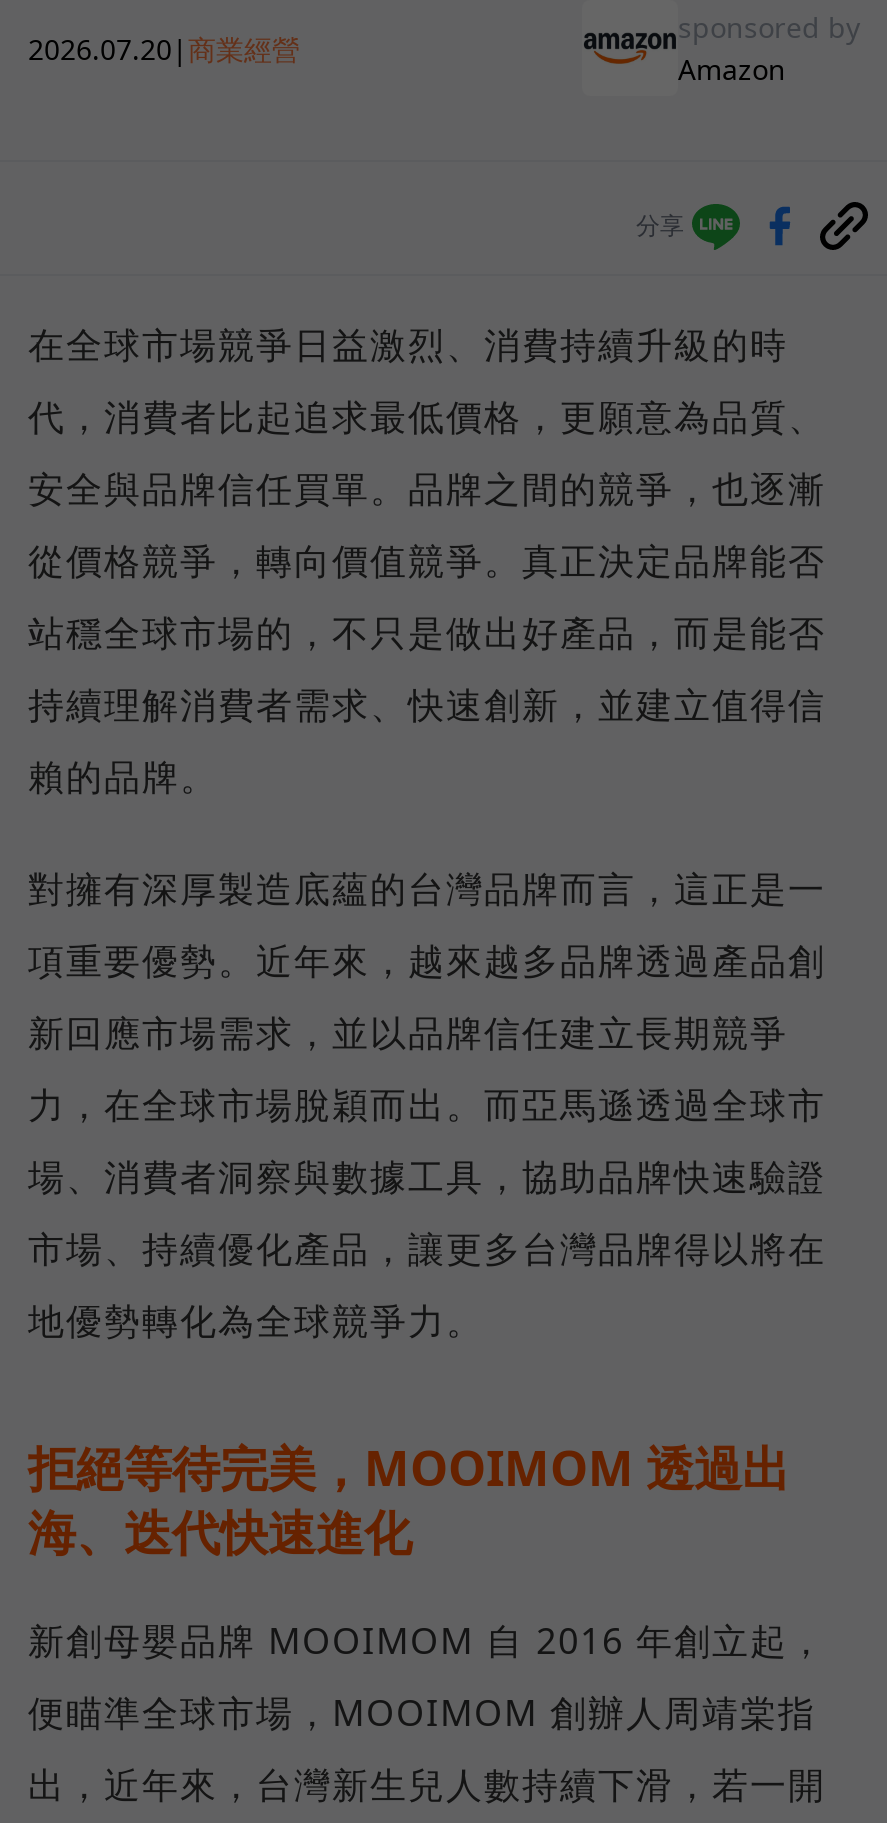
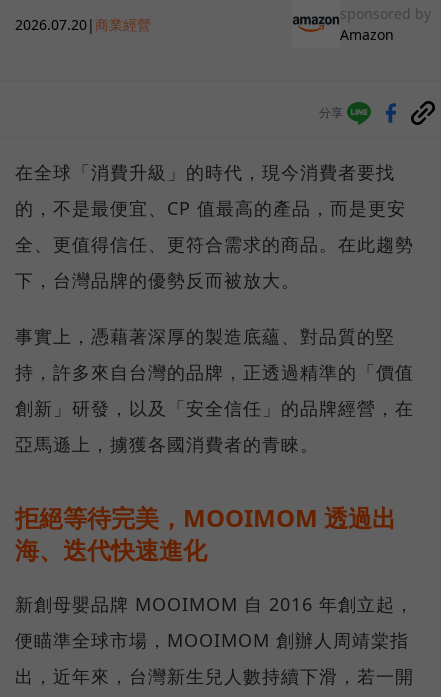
[28,321,826,1345] 在全球市場競爭日益激烈、消費持續升級的時 | 代，消費者比起追求最低價格，更願意為品質、 | 安全與品牌信任買單。品牌之間的競爭，也逐漸 | 從價格競爭，轉向價值競爭。真正決定品牌能否 | 站穩全球市場的，不只是做出好產品，而是能否 | 持續理解消費者需求、快速創新，並建立值得信 | 賴的品牌。 | 對擁有深厚製造底蘊的台灣品牌而言，這正是一 | 項重要優勢。近年來，越來越多品牌透過產品創 | 新回應市場需求，並以品牌信任建立長期競爭 | 力，在全球市場脫穎而出。而亞馬遜透過全球市 | 場、消費者洞察與數據工具，協助品牌快速驗證 | 市場、持續優化產品，讓更多台灣品牌得以將在 | 地優勢轉化為全球競爭力。 -> [15,160,414,456] 在全球「消費升級」的時代，現今消費者要找 | 的，不是最便宜、CP 值最高的產品，而是更安 | 全、更值得信任、更符合需求的商品。在此趨勢 | 下，台灣品牌的優勢反而被放大。 | 事實上，憑藉著深厚的製造底蘊、對品質的堅 | 持，許多來自台灣的品牌，正透過精準的「價值 | 創新」研發，以及「安全信任」的品牌經營，在 | 亞馬遜上，擄獲各國消費者的青睞。

